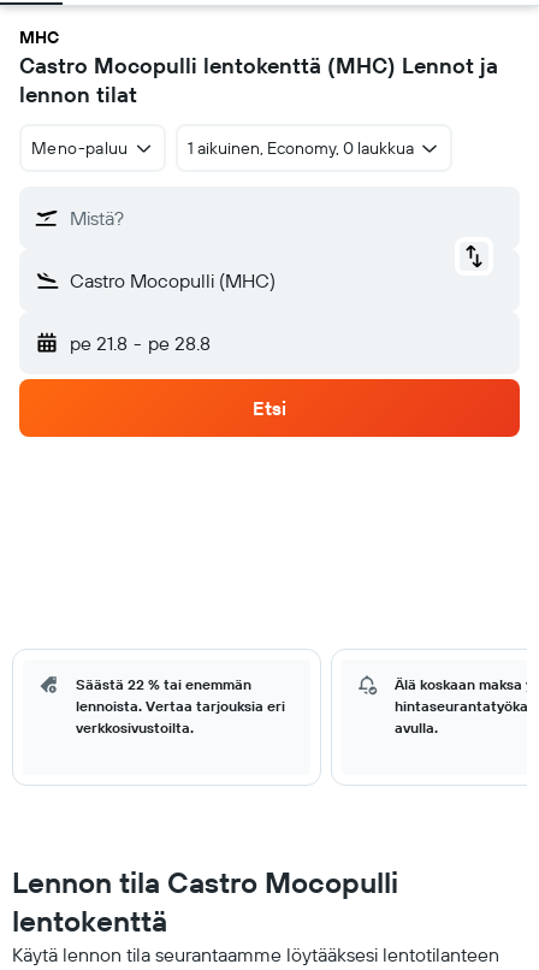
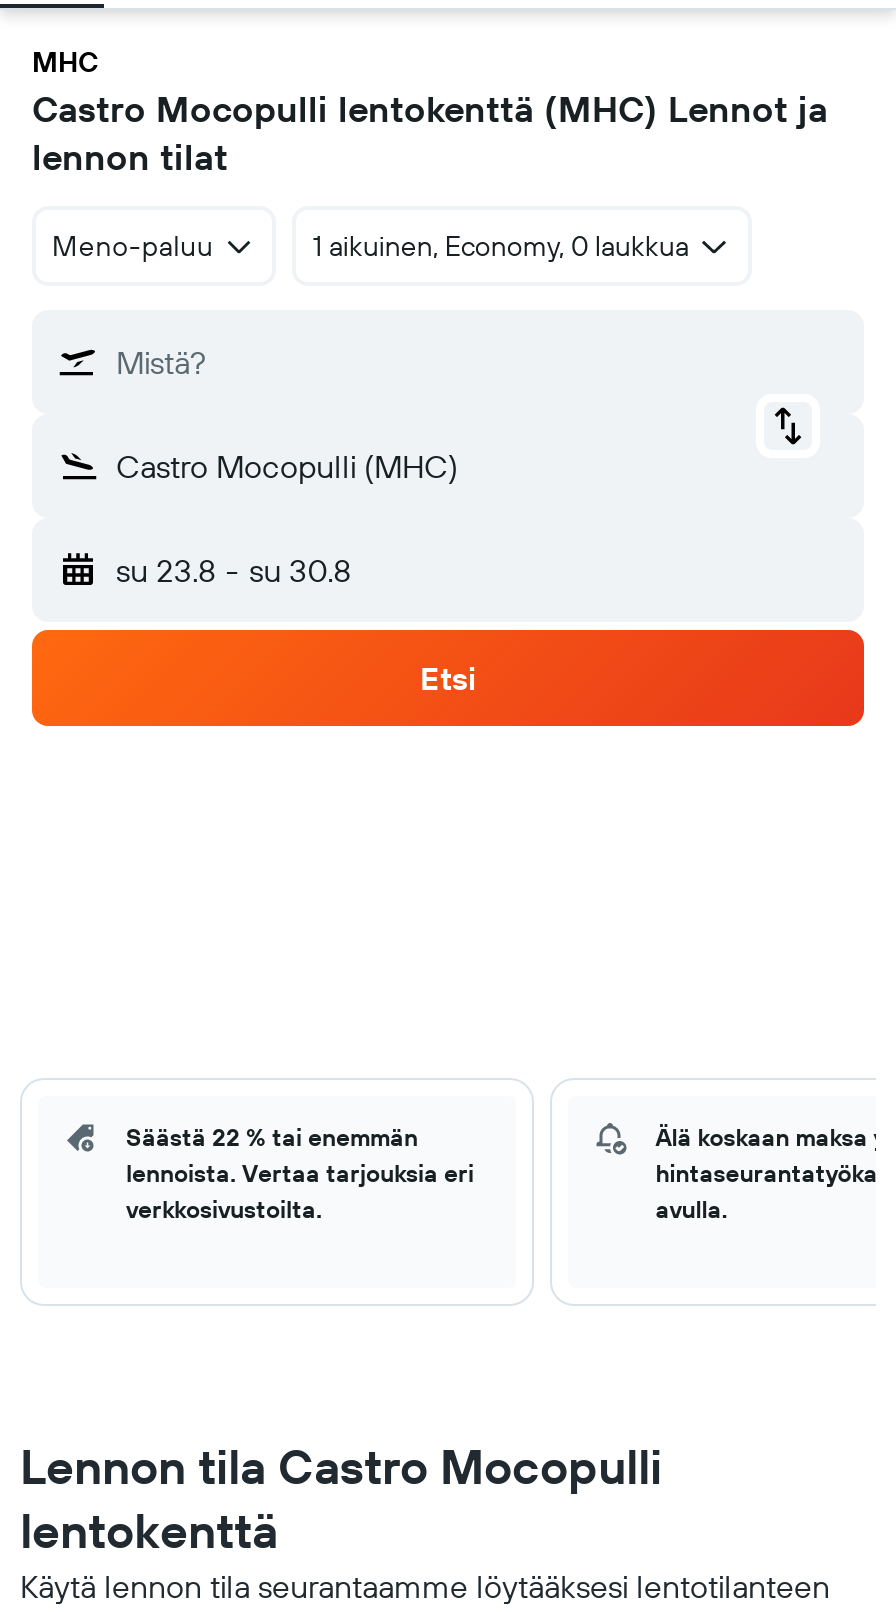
[70,331,210,355] pe 21.8 - pe 28.8 -> [116,550,351,590] su 23.8 - su 30.8

